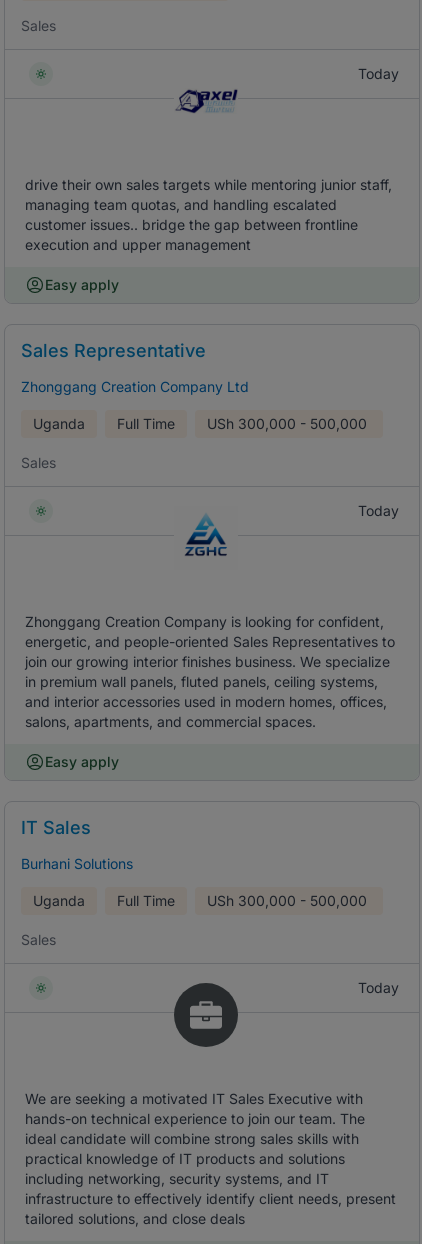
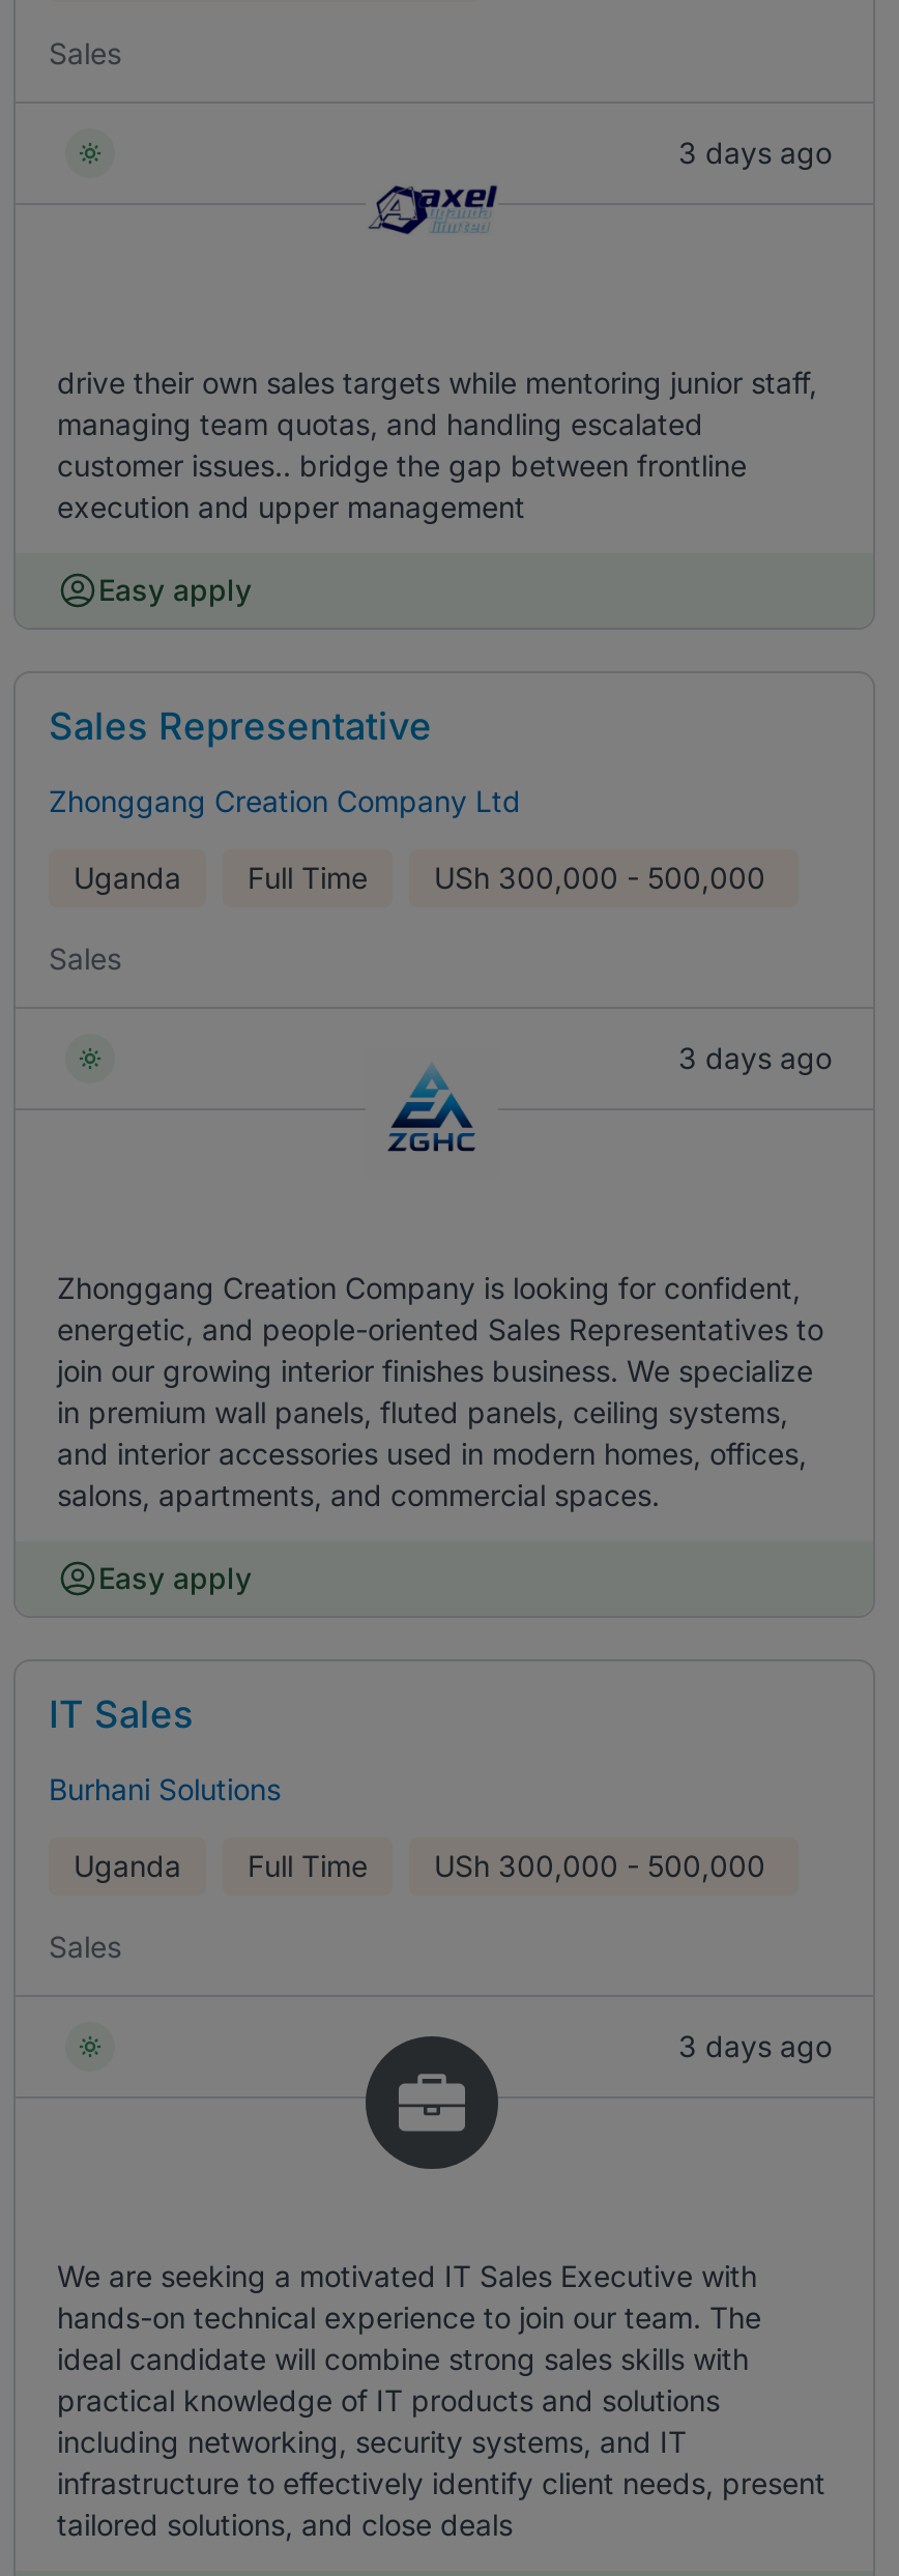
[358,65,399,82] Today -> [678,135,832,170] 3 days ago
[358,502,399,519] Today -> [678,1040,832,1075] 3 days ago
[358,979,399,996] Today -> [678,2028,832,2063] 3 days ago

